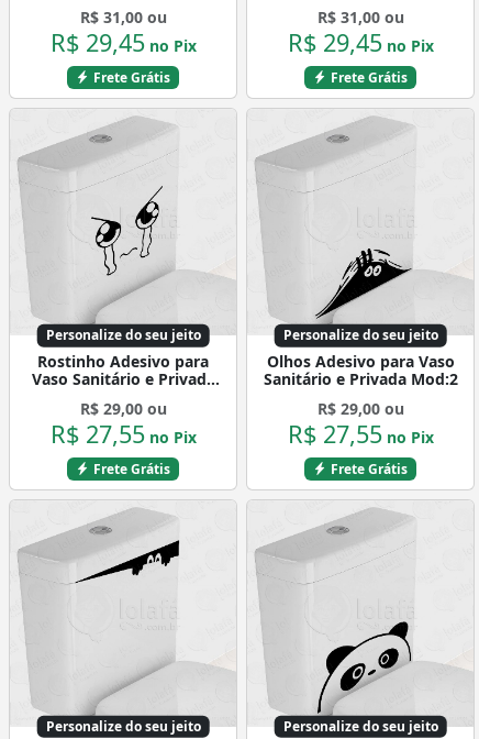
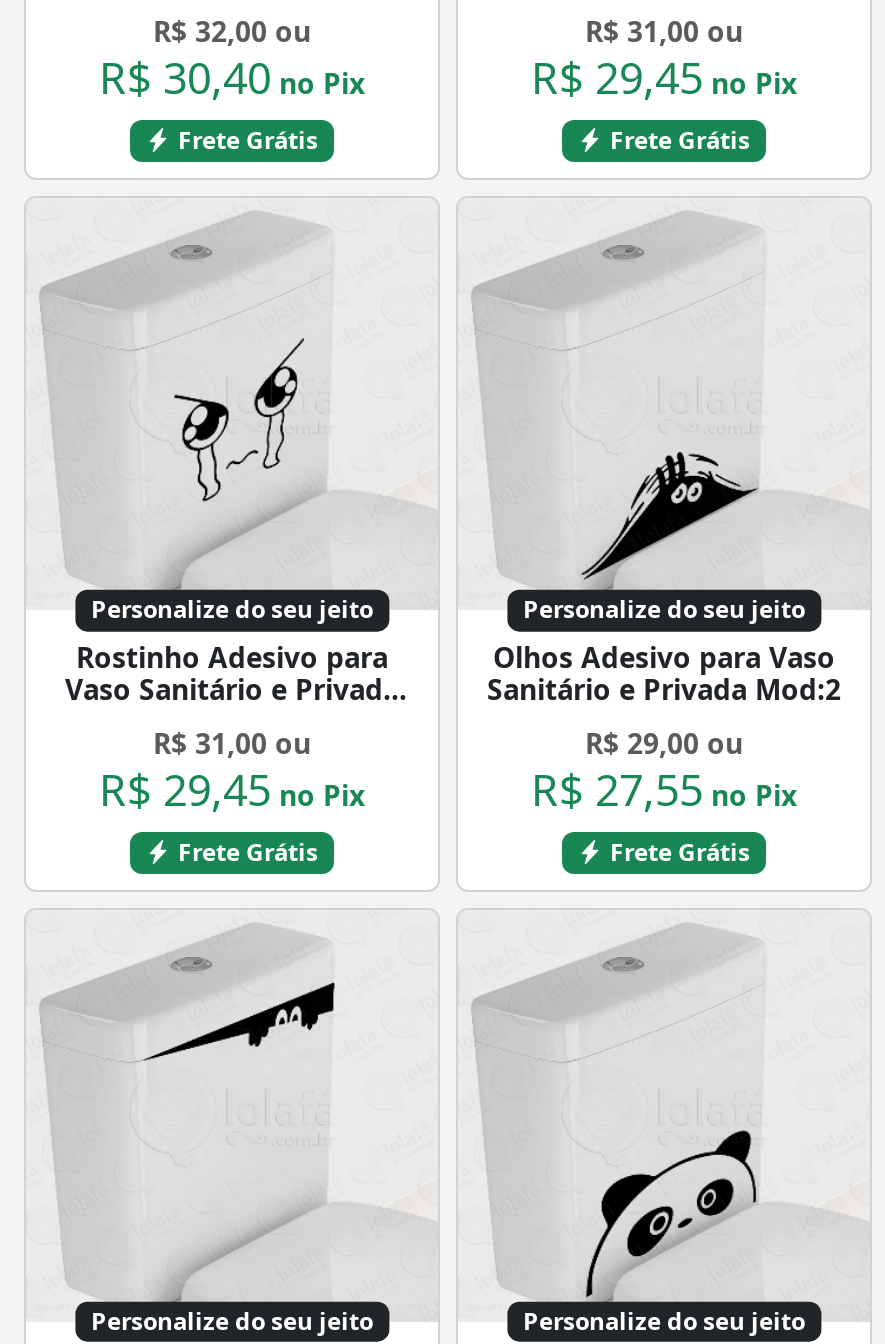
[80,7,166,28] R$ 31,00 ou -> [153,12,311,50] R$ 32,00 ou
[50,27,196,59] R$ 29,45 no Pix -> [99,48,365,106] R$ 30,40 no Pix
[80,398,166,419] R$ 29,00 ou -> [153,724,311,762] R$ 31,00 ou
[50,418,196,450] R$ 27,55 no Pix -> [99,760,365,818] R$ 29,45 no Pix

